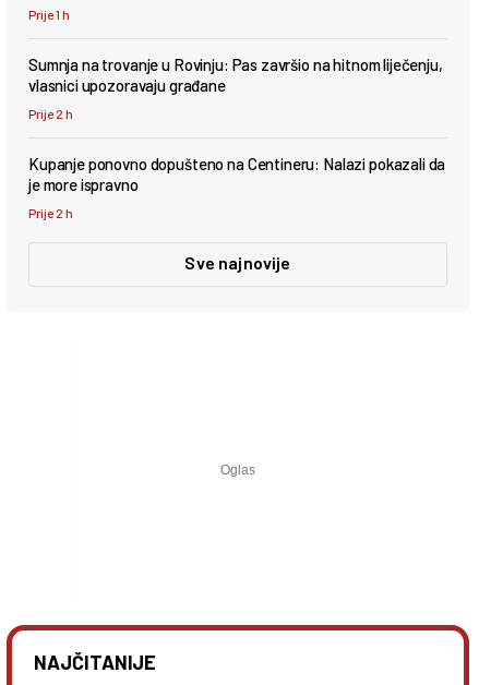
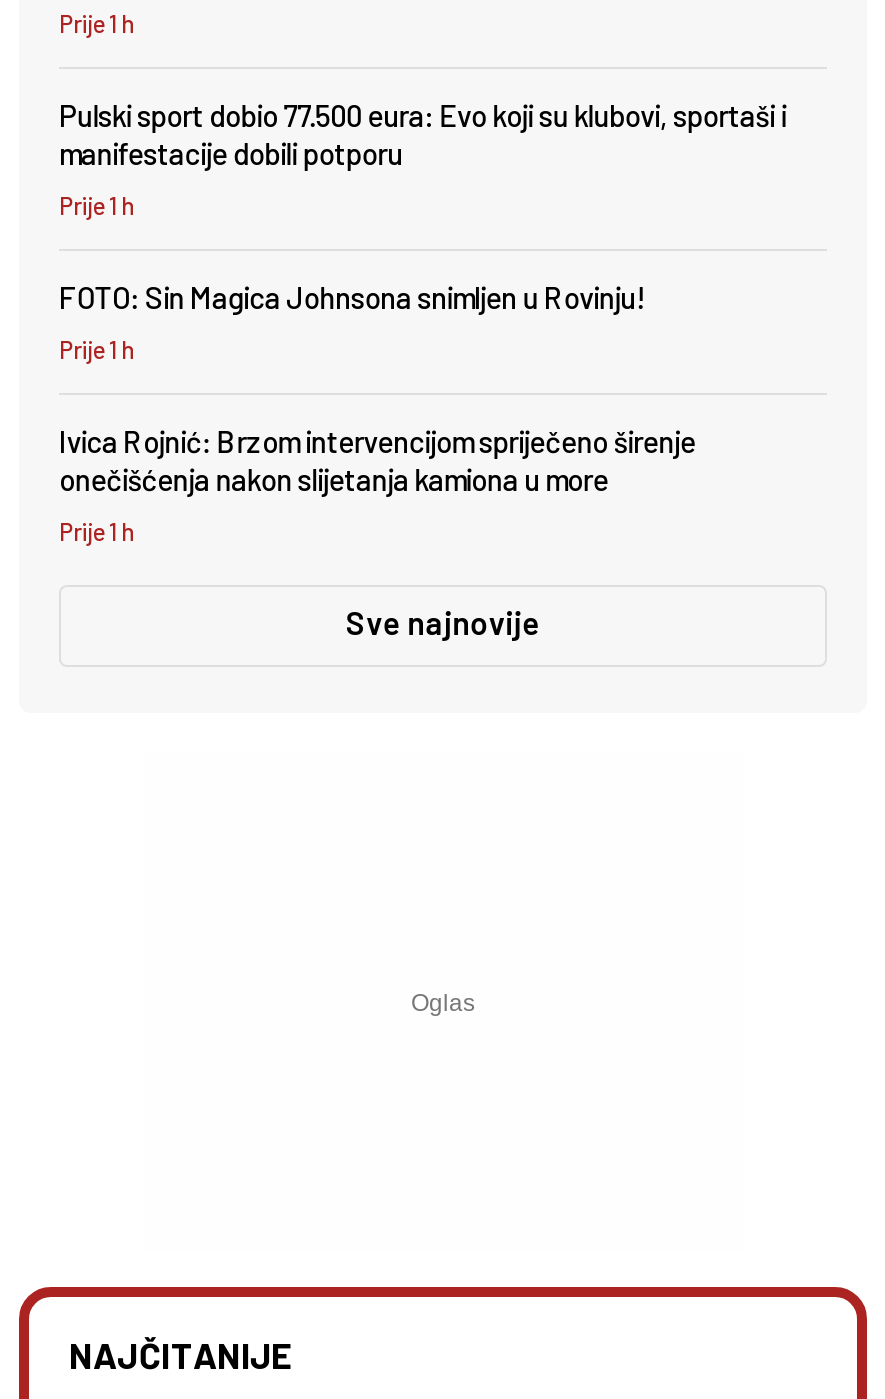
[28,55,446,221] Sumnja na trovanje u Rovinju: Pas završio na hitnom liječenju, | vlasnici upozoravaju građane | Prije 2 h | Kupanje ponovno dopušteno na Centineru: Nalazi pokazali da | je more ispravno | Prije 2 h -> [59,98,786,546] Pulski sport dobio 77.500 eura: Evo koji su klubovi, sportaši i | manifestacije dobili potporu | Prije 1 h | FOTO: Sin Magica Johnsona snimljen u Rovinju! | Prije 1 h | Ivica Rojnić: Brzom intervencijom spriječeno širenje | onečišćenja nakon slijetanja kamiona u more | Prije 1 h

